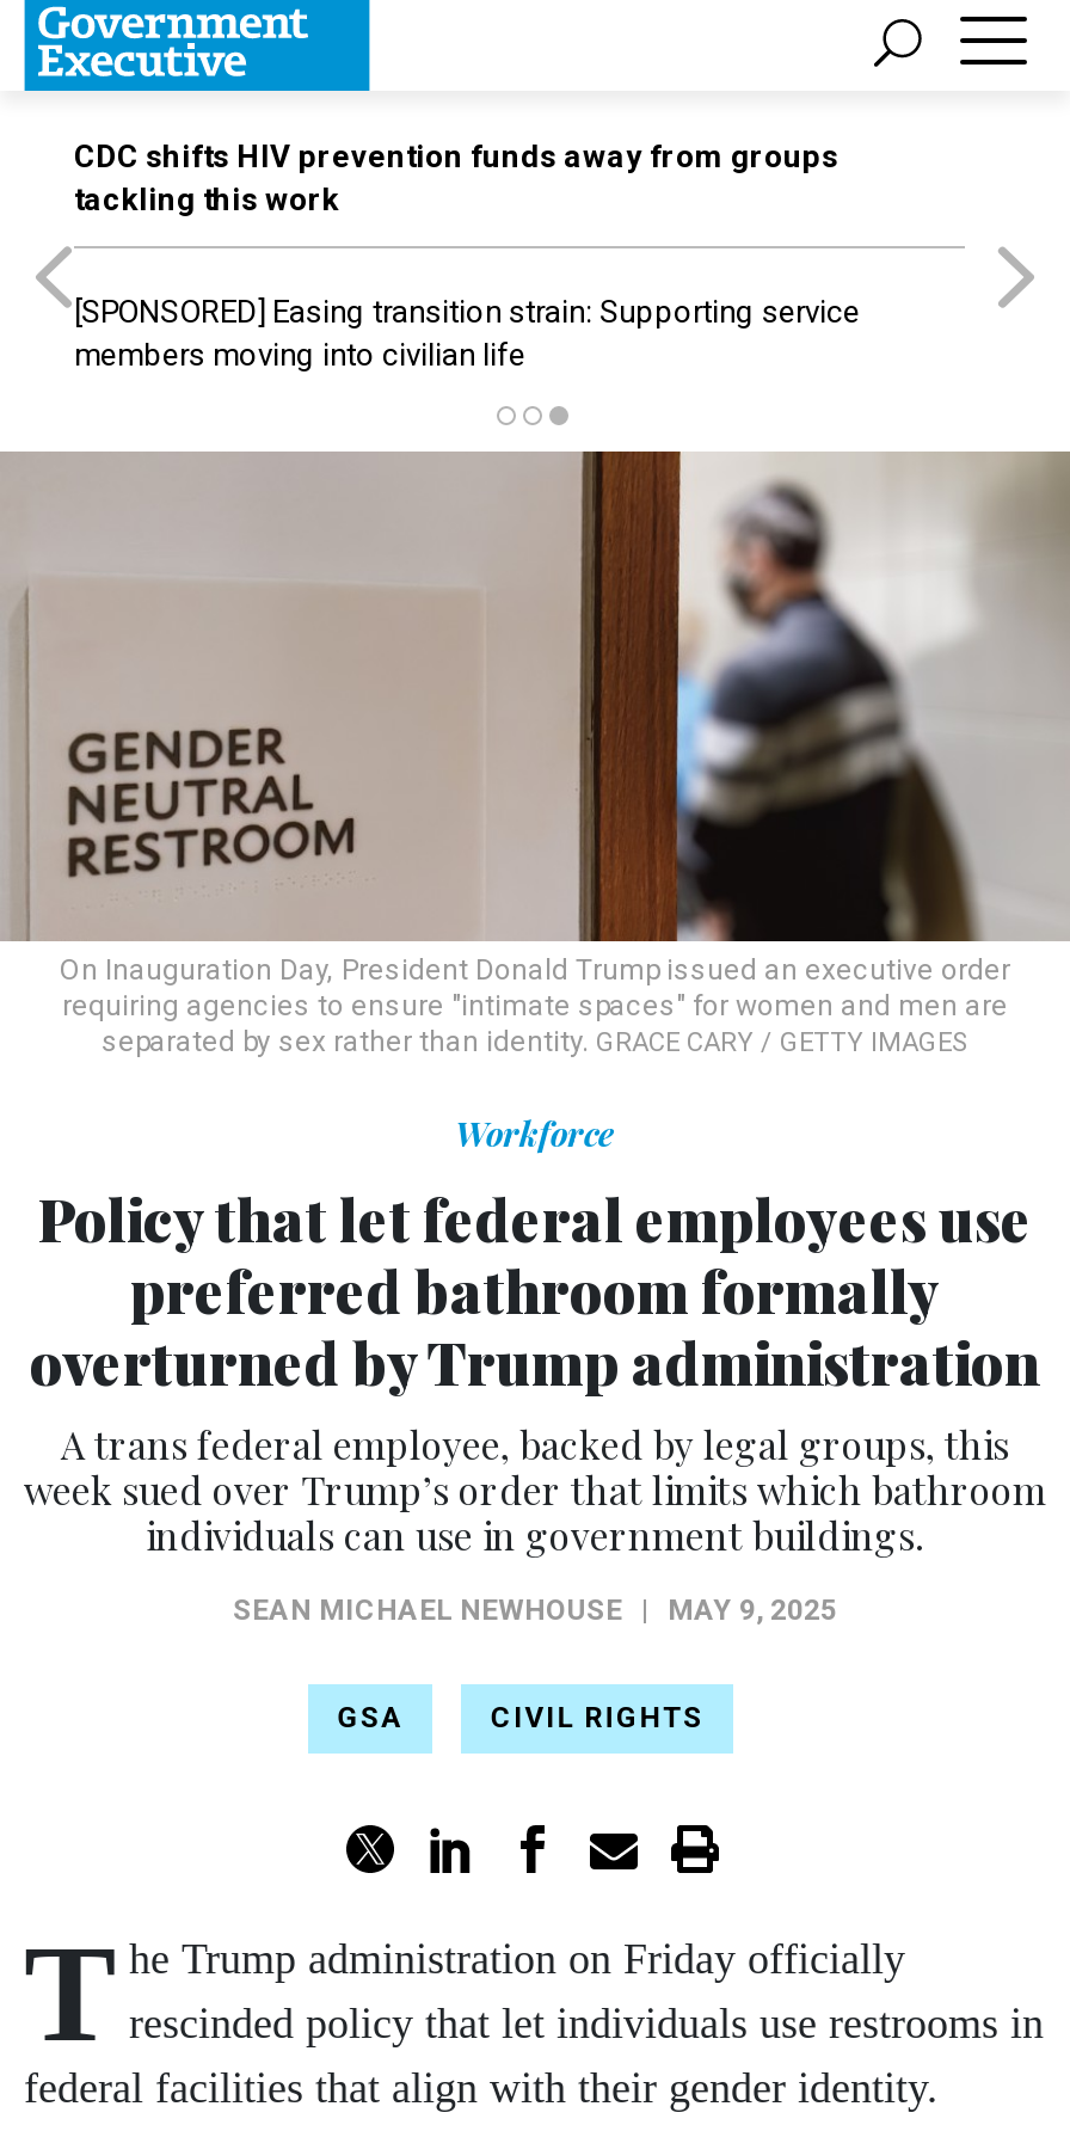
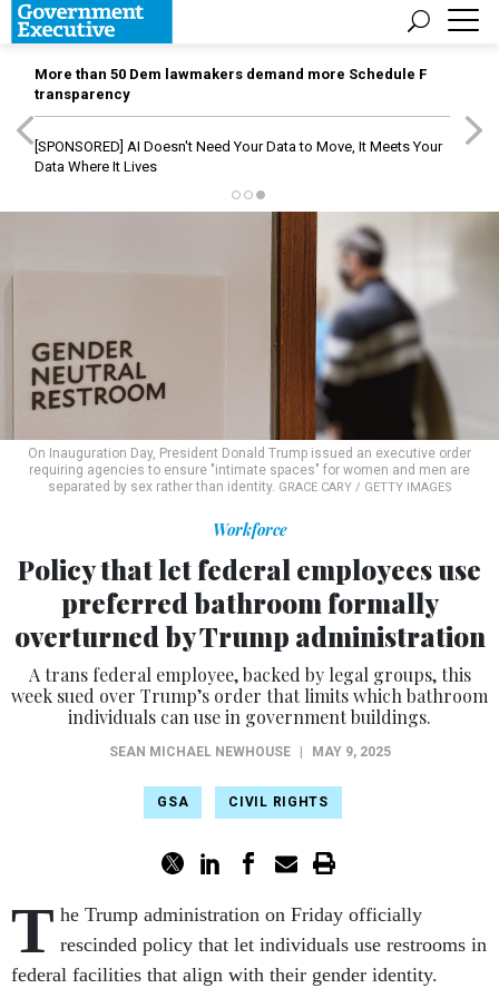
[74,139,838,217] CDC shifts HIV prevention funds away from groups | tackling this work -> [35,66,427,102] More than 50 Dem lawmakers demand more Schedule F | transparency
[74,294,860,373] [SPONSORED] Easing transition strain: Supporting service | members moving into civilian life -> [35,138,442,175] [SPONSORED] AI Doesn't Need Your Data to Move, It Meets Your | Data Where It Lives

